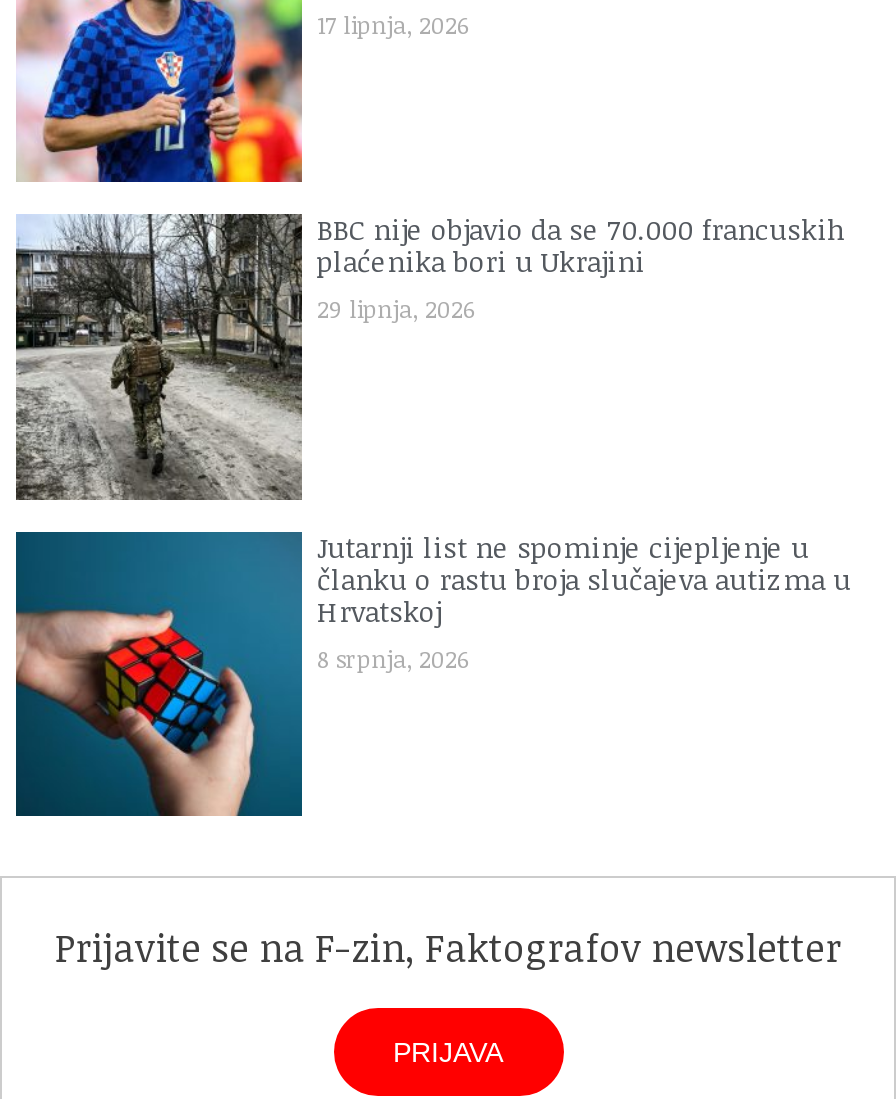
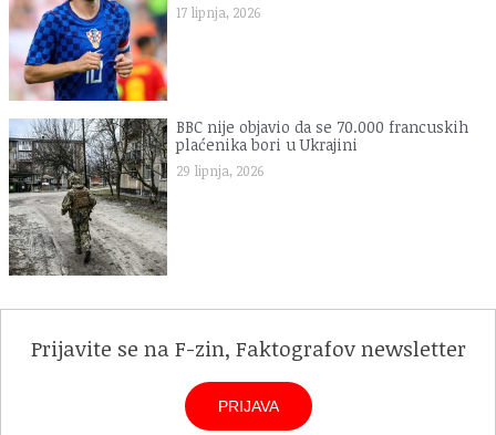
[14,527,851,818] [image] | Jutarnji list ne spominje cijepljenje u | članku o rastu broja slučajeva autizma u | Hrvatskoj | 8 srpnja, 2026 -> none

